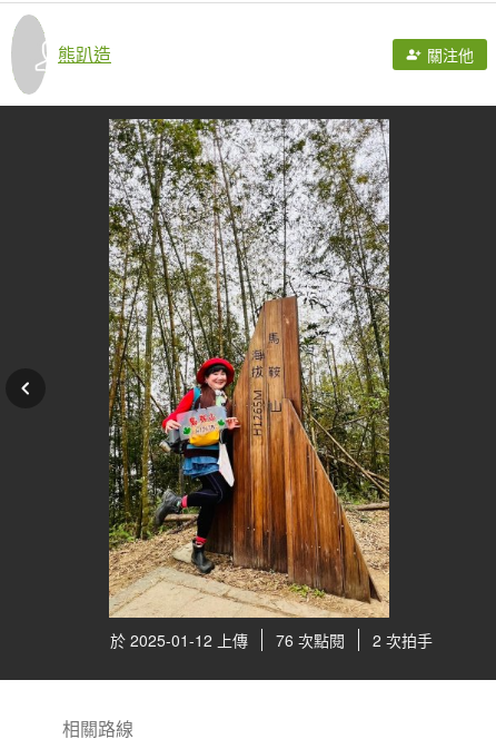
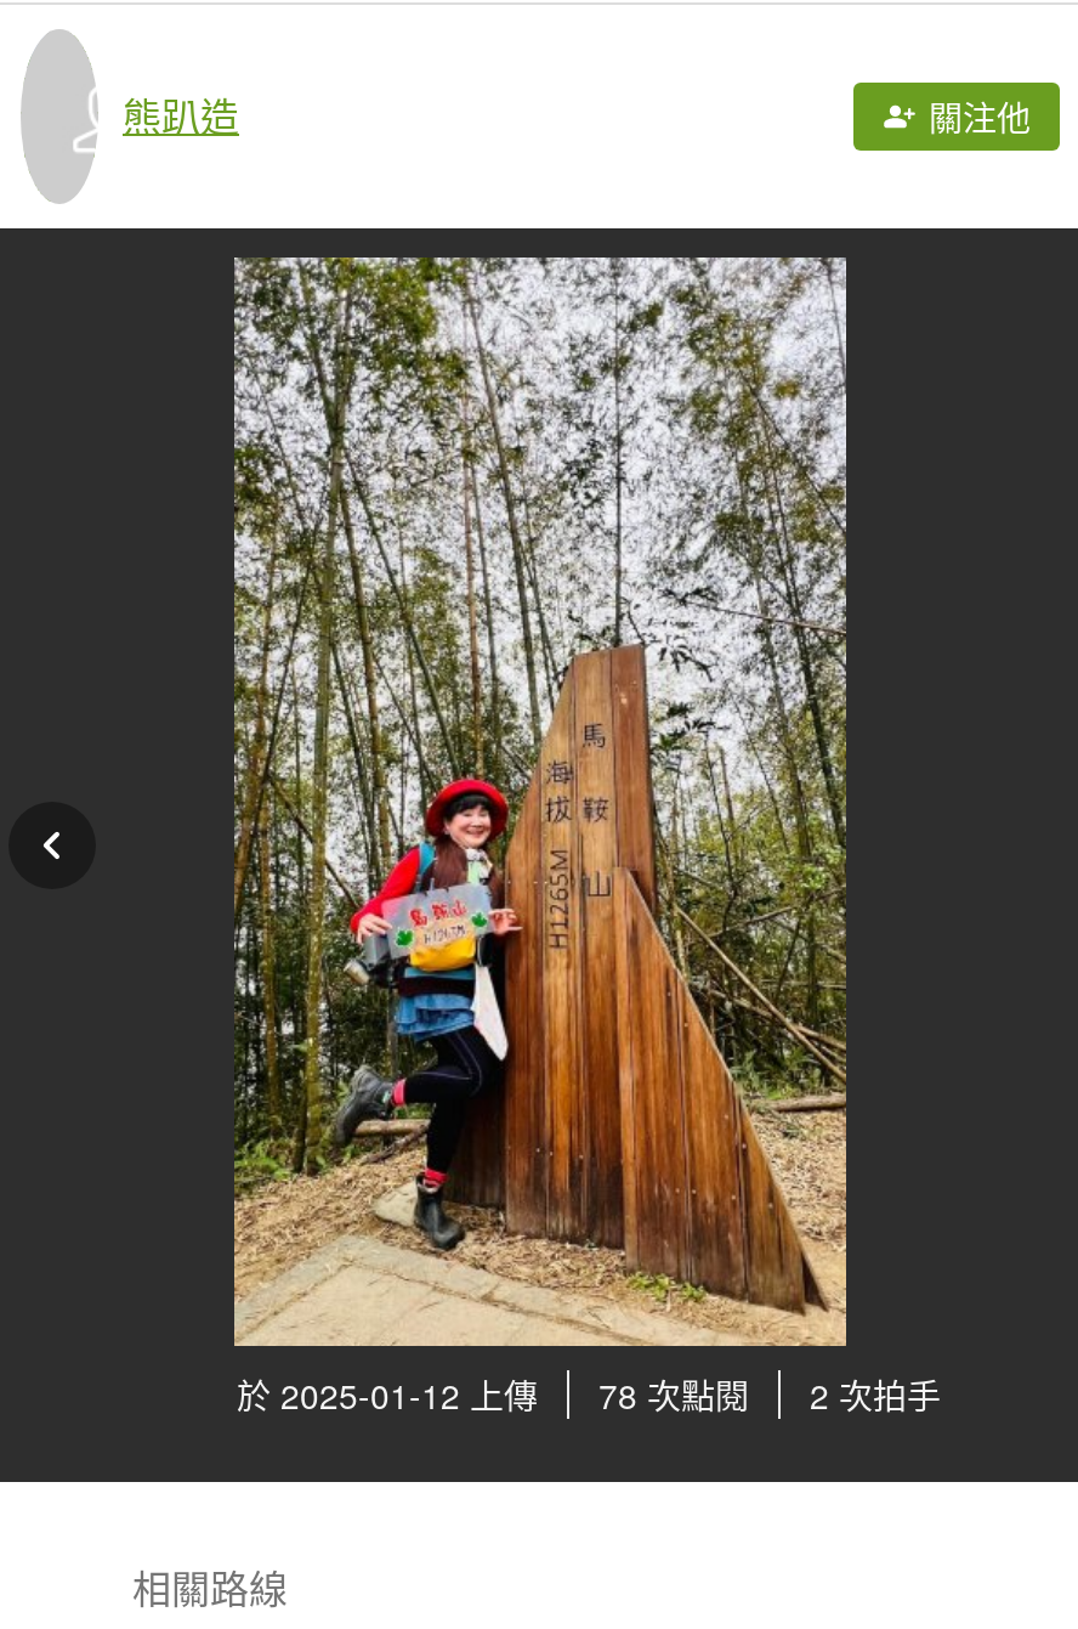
[110,629,433,651] 於 2025-01-12 上傳 76 次點閱 2 次拍手 -> [237,1370,941,1419] 於 2025-01-12 上傳 78 次點閱 2 次拍手

